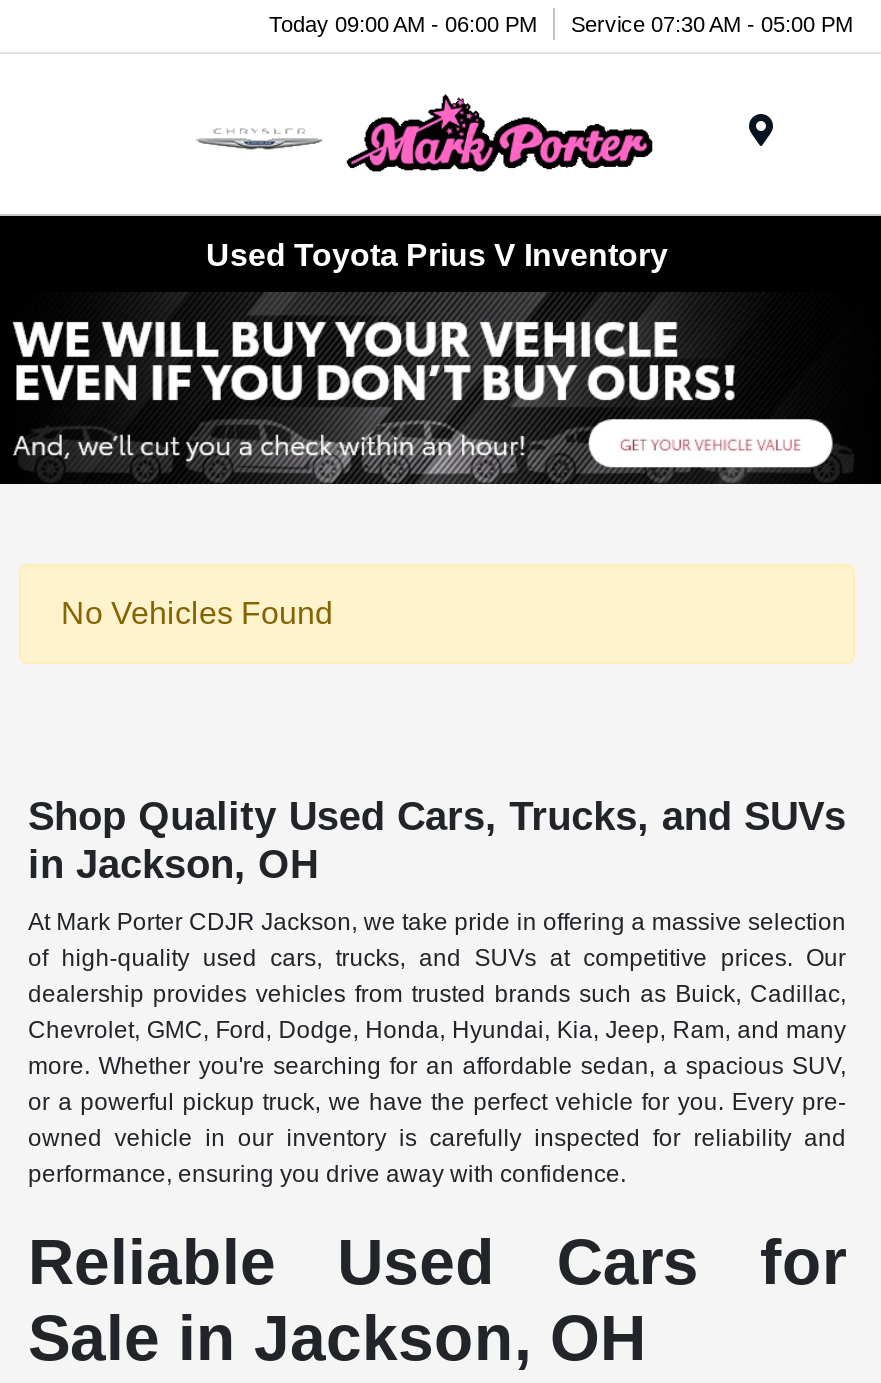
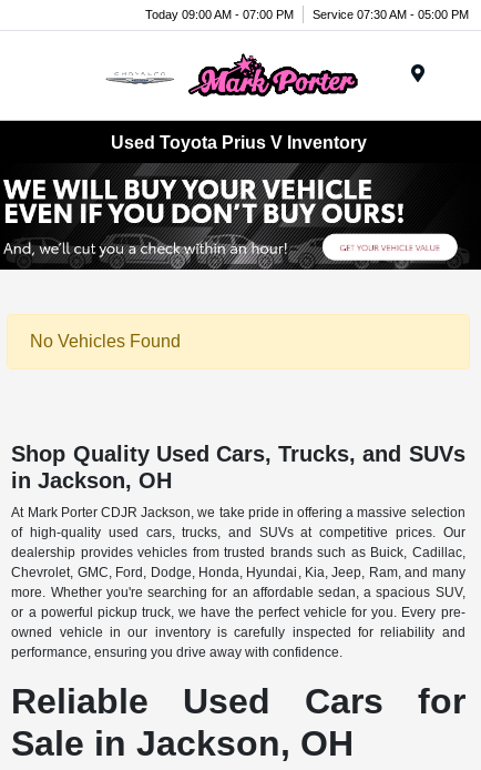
[269,11,853,35] Today 09:00 AM - 06:00 PM Service 07:30 AM - 05:00 PM -> [145,7,469,21] Today 09:00 AM - 07:00 PM Service 07:30 AM - 05:00 PM

